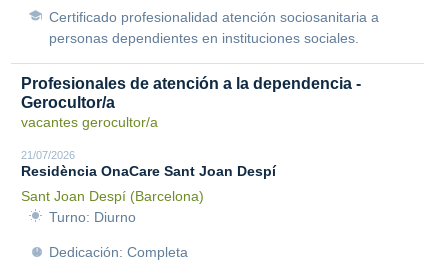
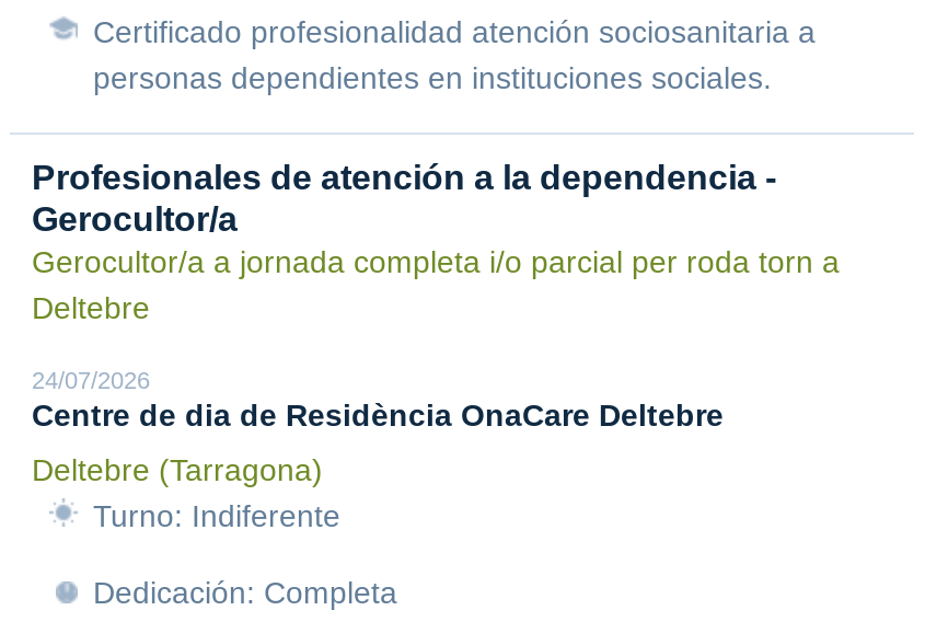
[21,114,158,130] vacantes gerocultor/a -> [32,244,840,325] Gerocultor/a a jornada completa i/o parcial per roda torn a | Deltebre
[21,149,276,179] 21/07/2026 | Residència OnaCare Sant Joan Despí -> [32,367,724,433] 24/07/2026 | Centre de dia de Residència OnaCare Deltebre
[21,188,204,225] Sant Joan Despí (Barcelona) | Turno: Diurno -> [32,452,340,533] Deltebre (Tarragona) | Turno: Indiferente

